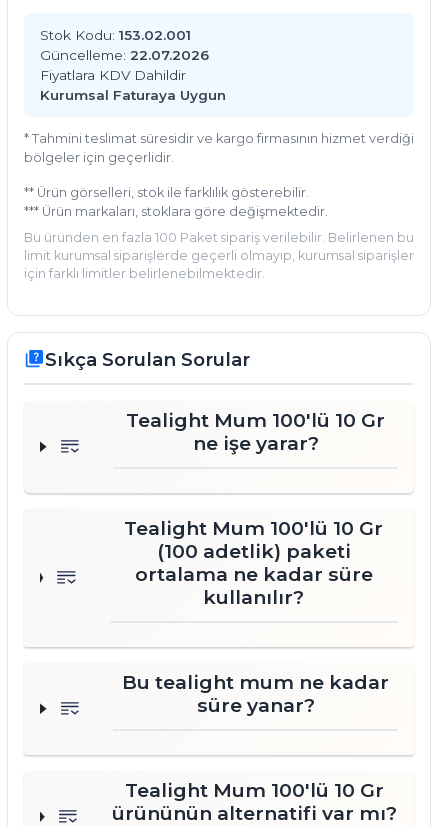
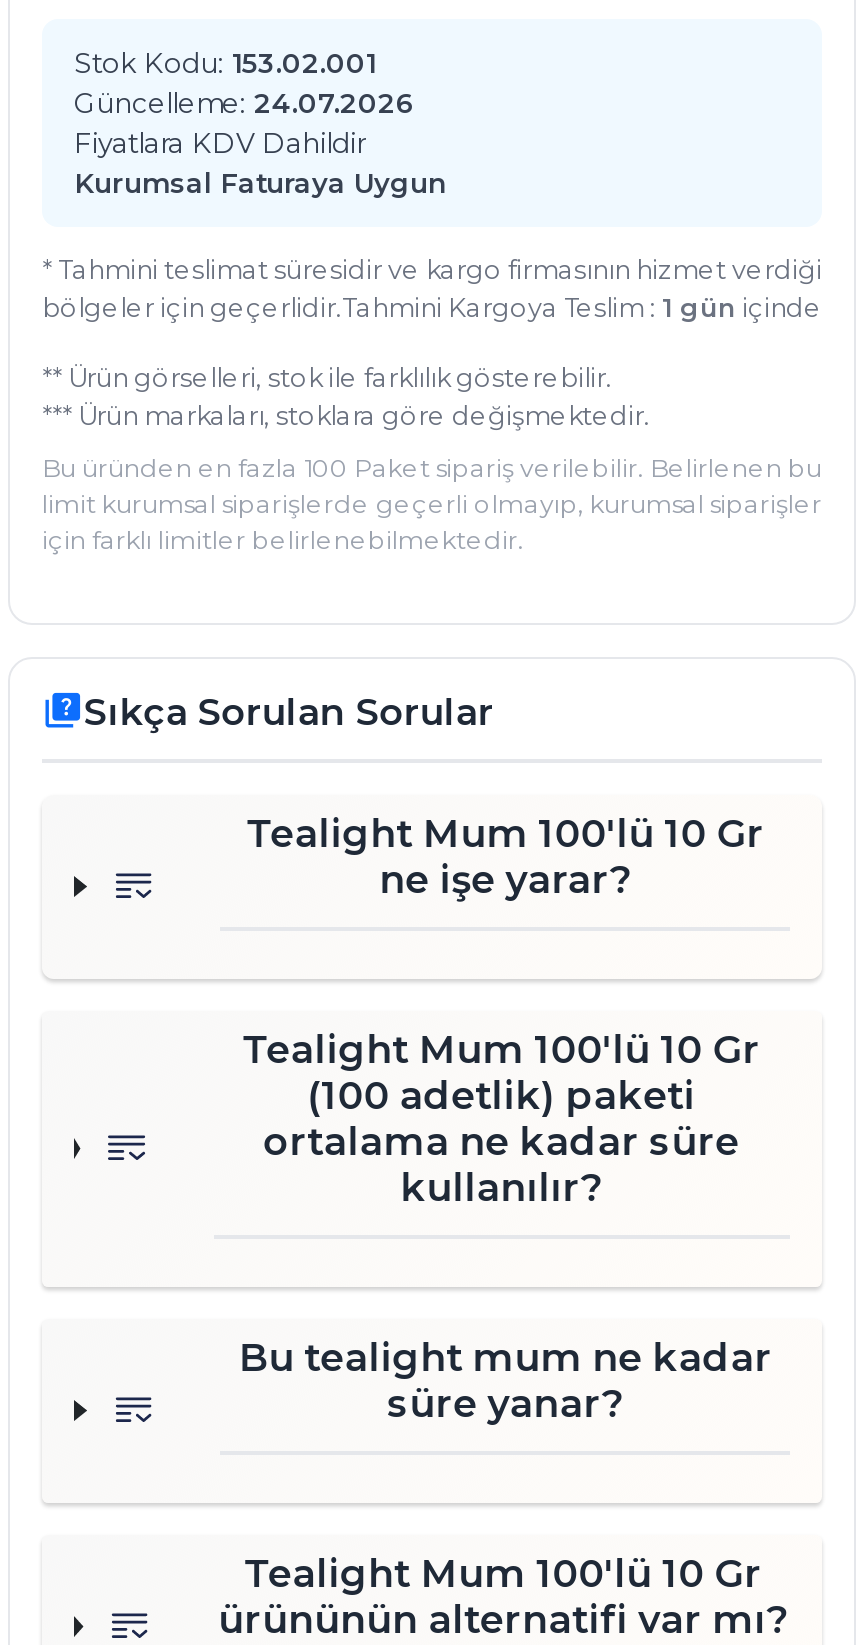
[40,47,209,63] Güncelleme: 22.07.2026 -> [74,87,414,119] Güncelleme: 24.07.2026
[24,150,174,165] bölgeler için geçerlidir. -> [42,293,822,323] bölgeler için geçerlidir.Tahmini Kargoya Teslim : 1 gün içinde

